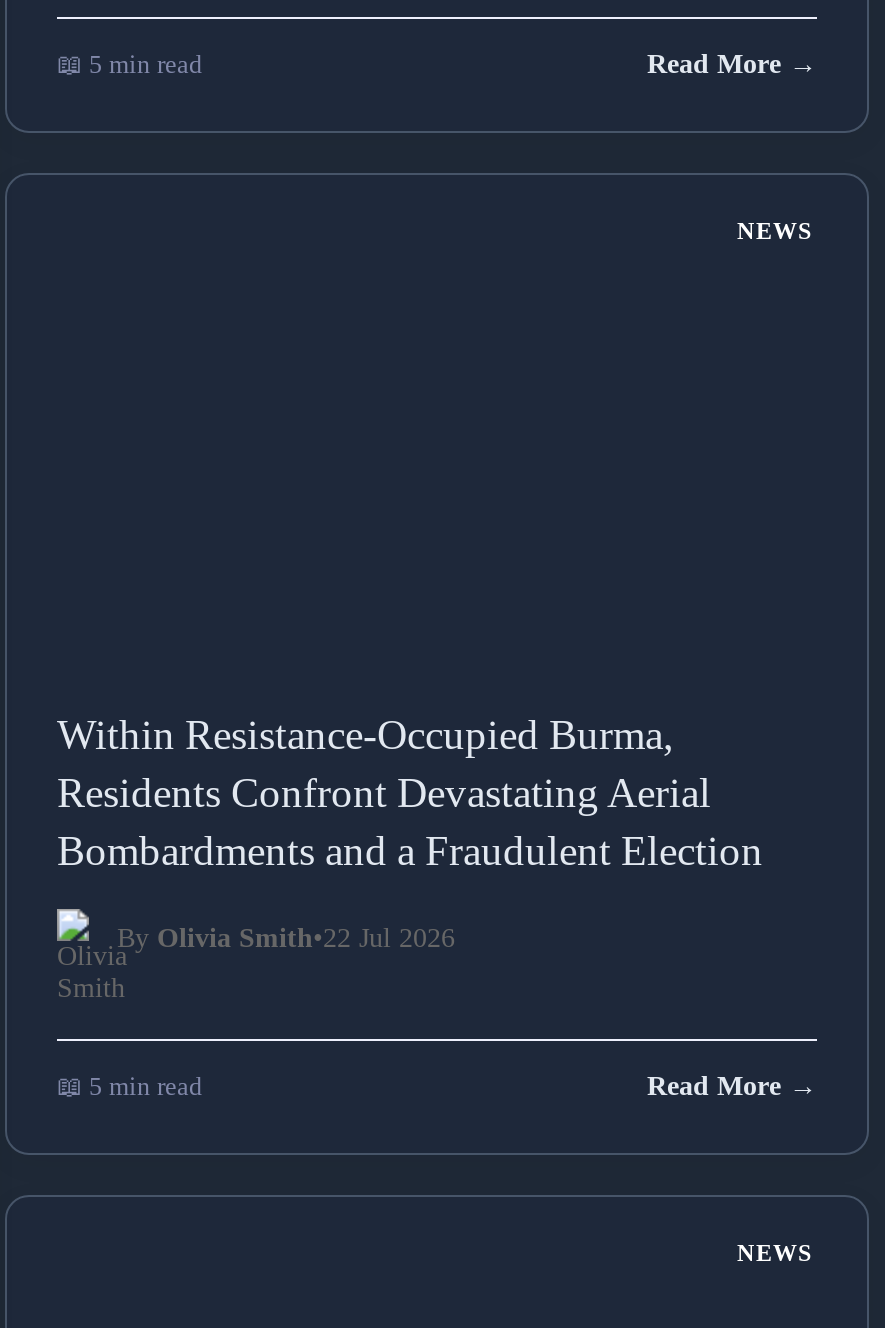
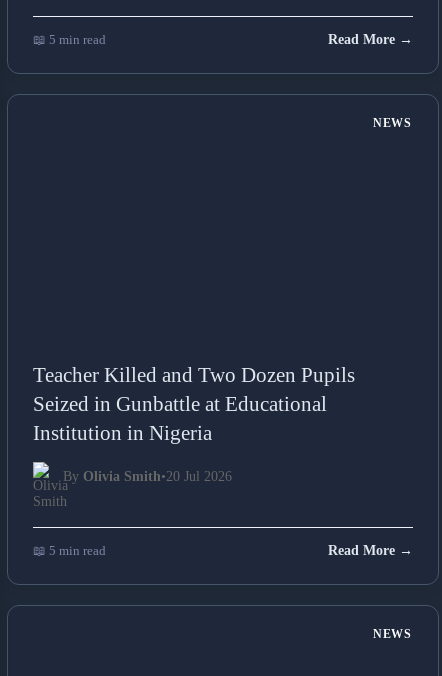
[57,712,763,874] Within Resistance-Occupied Burma, | Residents Confront Devastating Aerial | Bombardments and a Fraudulent Election -> [33,363,355,444] Teacher Killed and Two Dozen Pupils | Seized in Gunbattle at Educational | Institution in Nigeria
[117,924,455,954] By Olivia Smith•22 Jul 2026 -> [63,469,232,484] By Olivia Smith•20 Jul 2026

